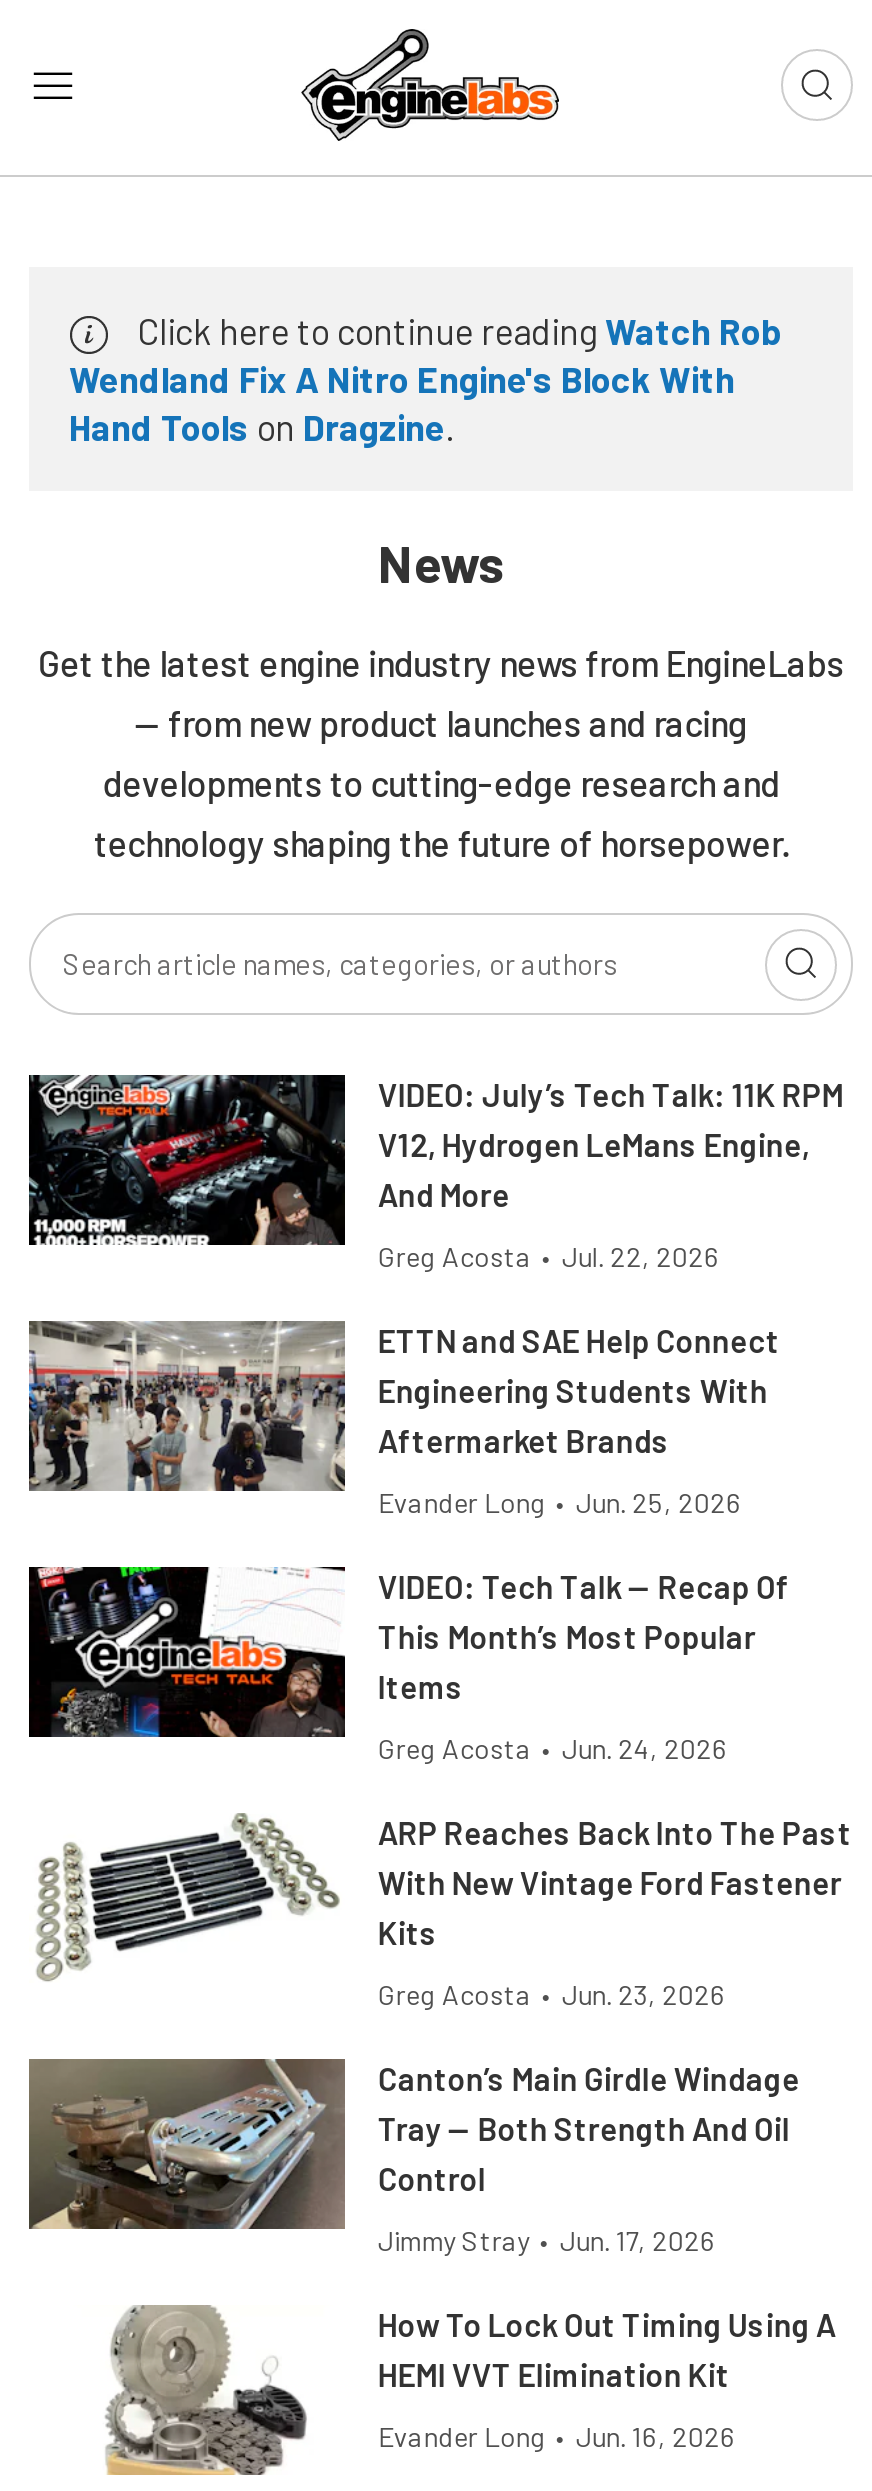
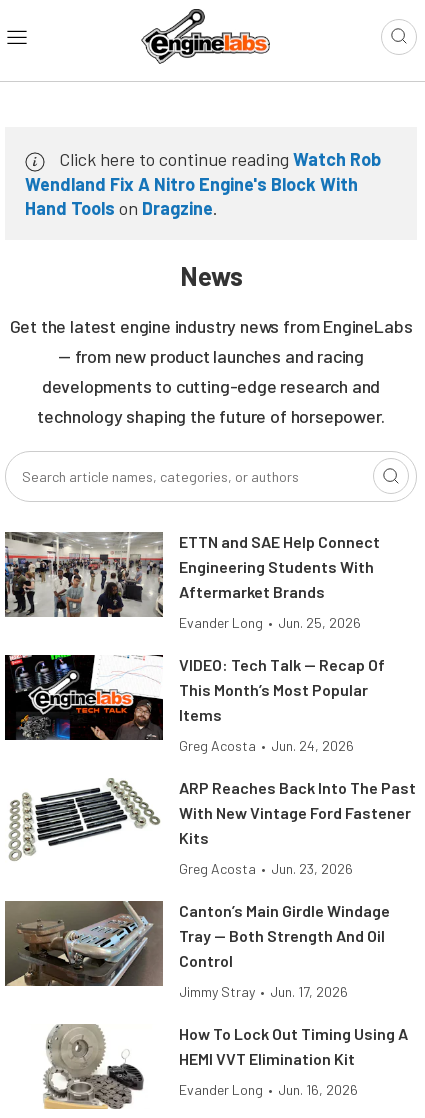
[27,1073,844,1273] [image] | VIDEO: July’s Tech Talk: 11K RPM | V12, Hydrogen LeMans Engine, | And More | Greg Acosta • Jul. 22, 2026 -> none

